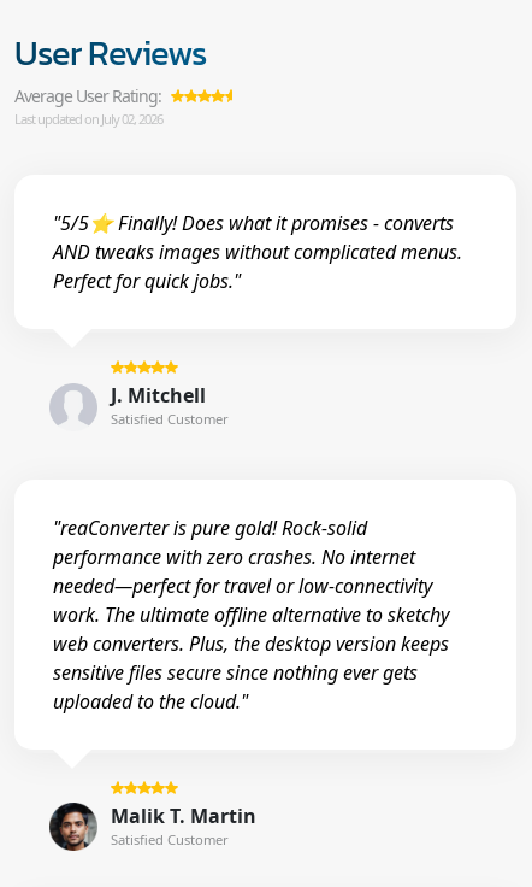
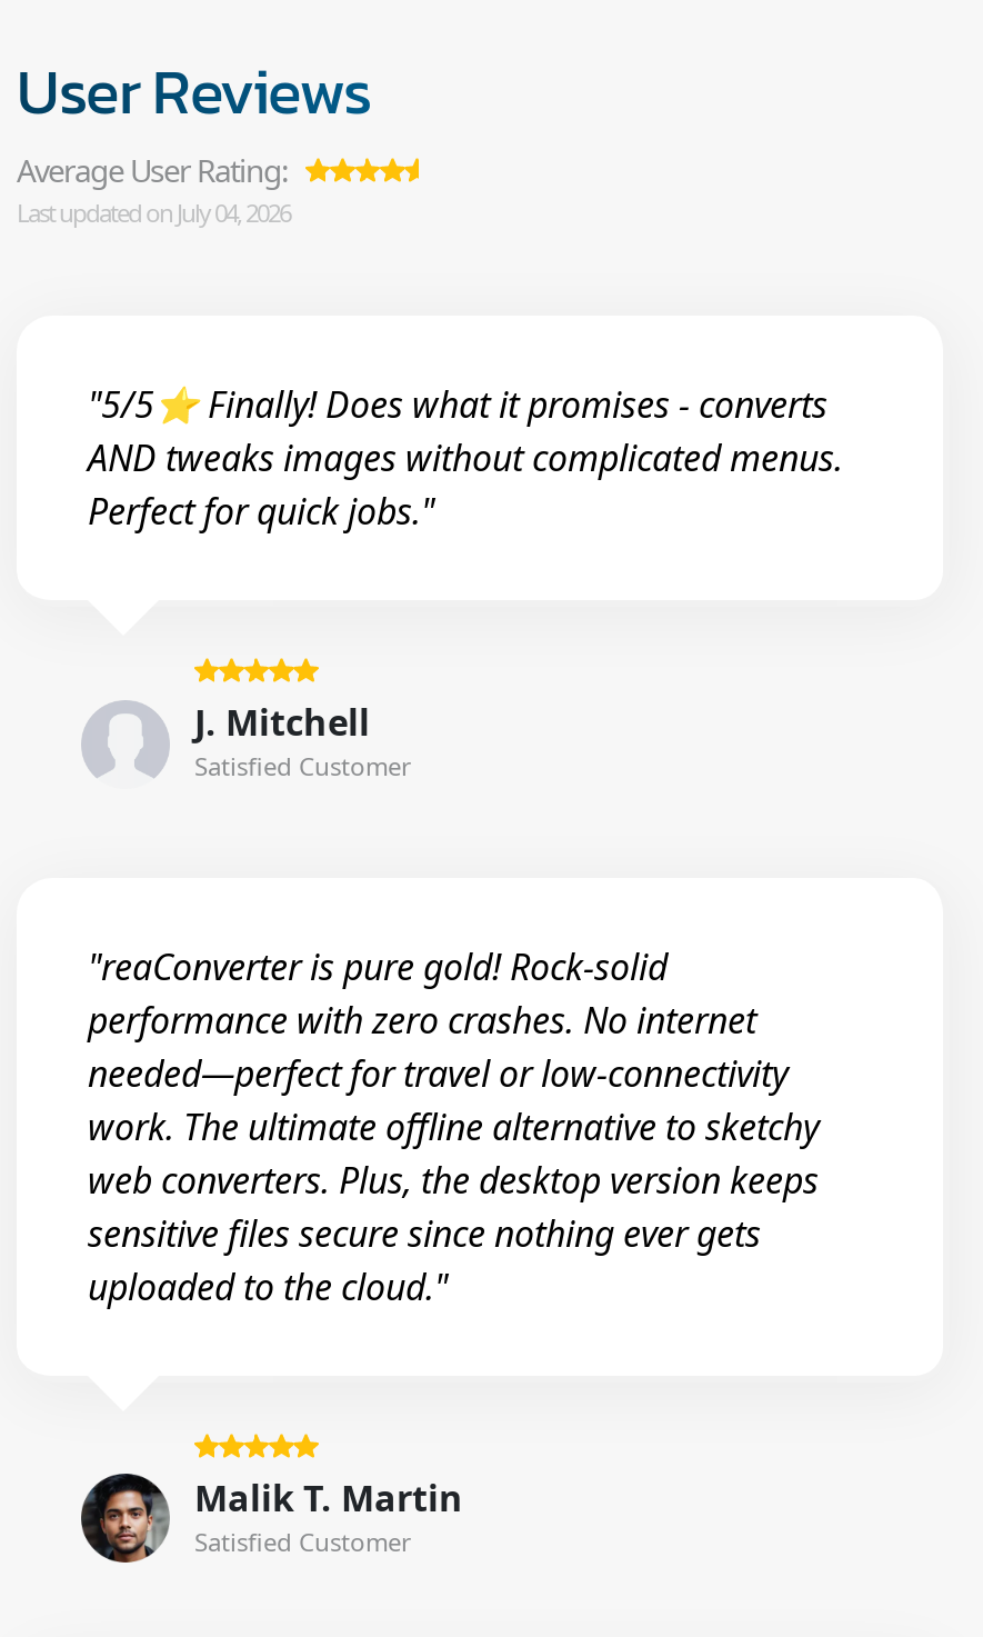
[14,109,162,128] Last updated on July 02, 2026 -> [17,195,290,228] Last updated on July 04, 2026

